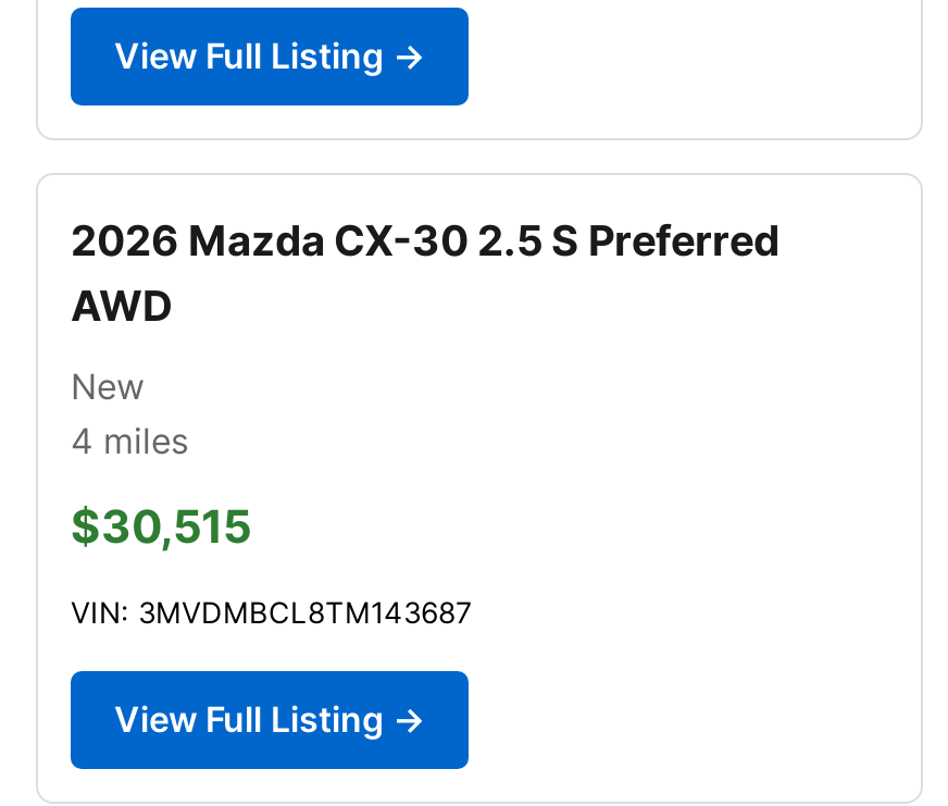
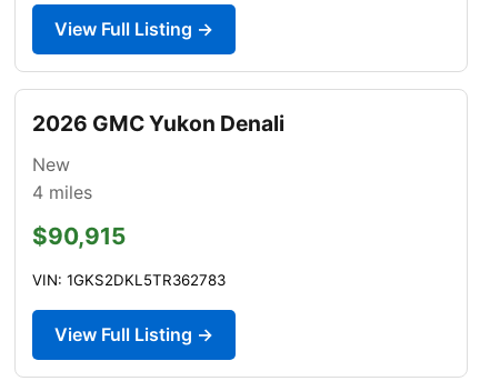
[71,214,779,332] 2026 Mazda CX-30 2.5 S Preferred | AWD -> [32,110,284,137] 2026 GMC Yukon Denali
[71,499,251,553] $30,515 -> [32,222,126,250] $90,915
[71,595,473,630] VIN: 3MVDMBCL8TM143687 -> [32,271,226,289] VIN: 1GKS2DKL5TR362783

